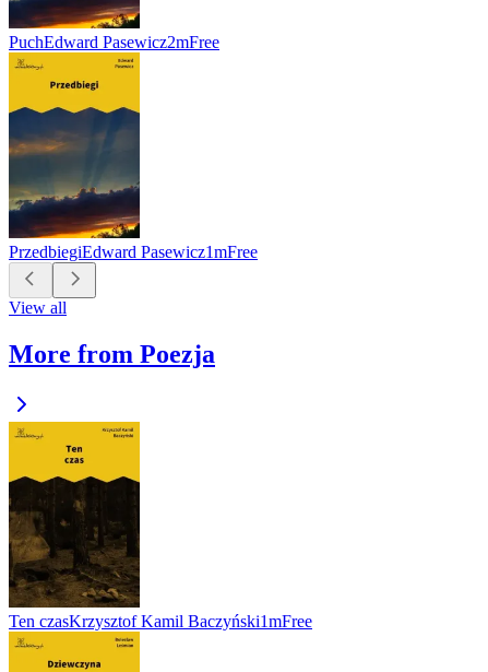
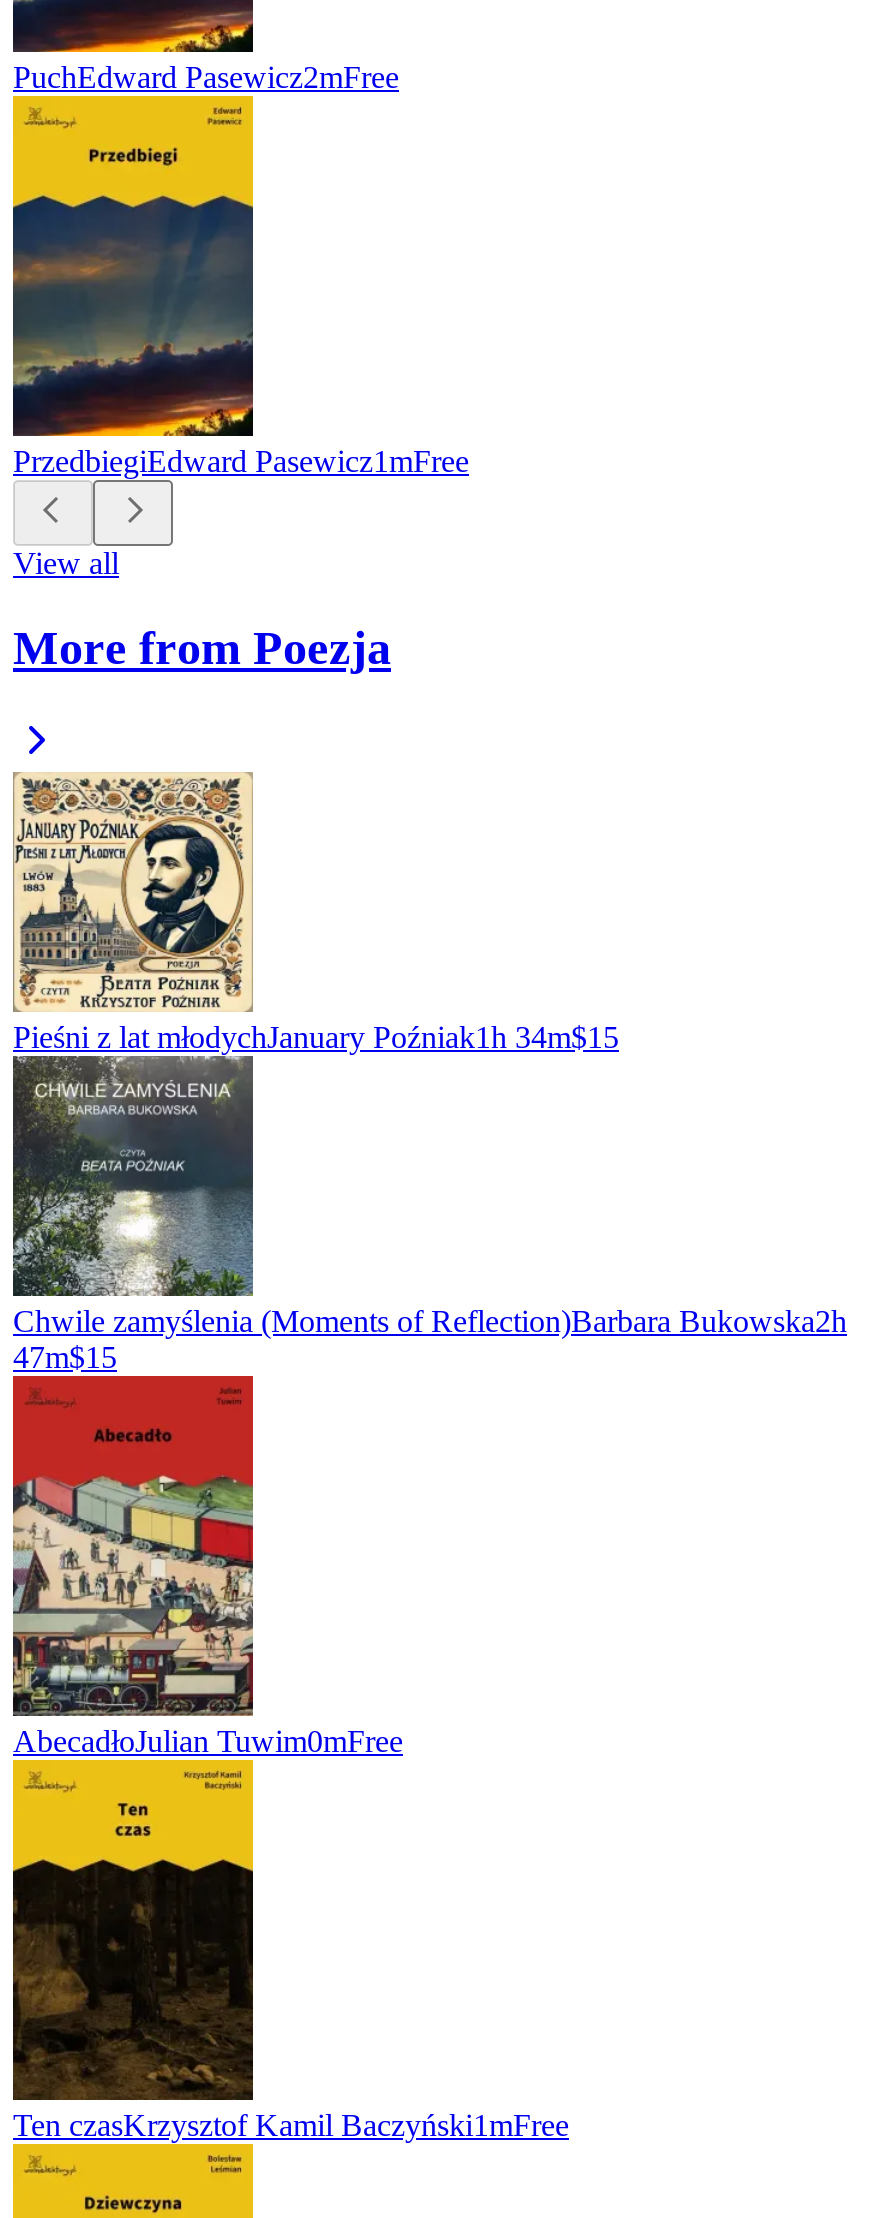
none -> [11,1068,847,1374] [image] | Chwile zamyślenia (Moments of Reflection)Barbara Bukowska2h | 47m$15
none -> [11,1352,403,1757] [image] | AbecadłoJulian Tuwim0mFree
none -> [13,772,619,1054] [image] | Pieśni z lat młodychJanuary Poźniak1h 34m$15

